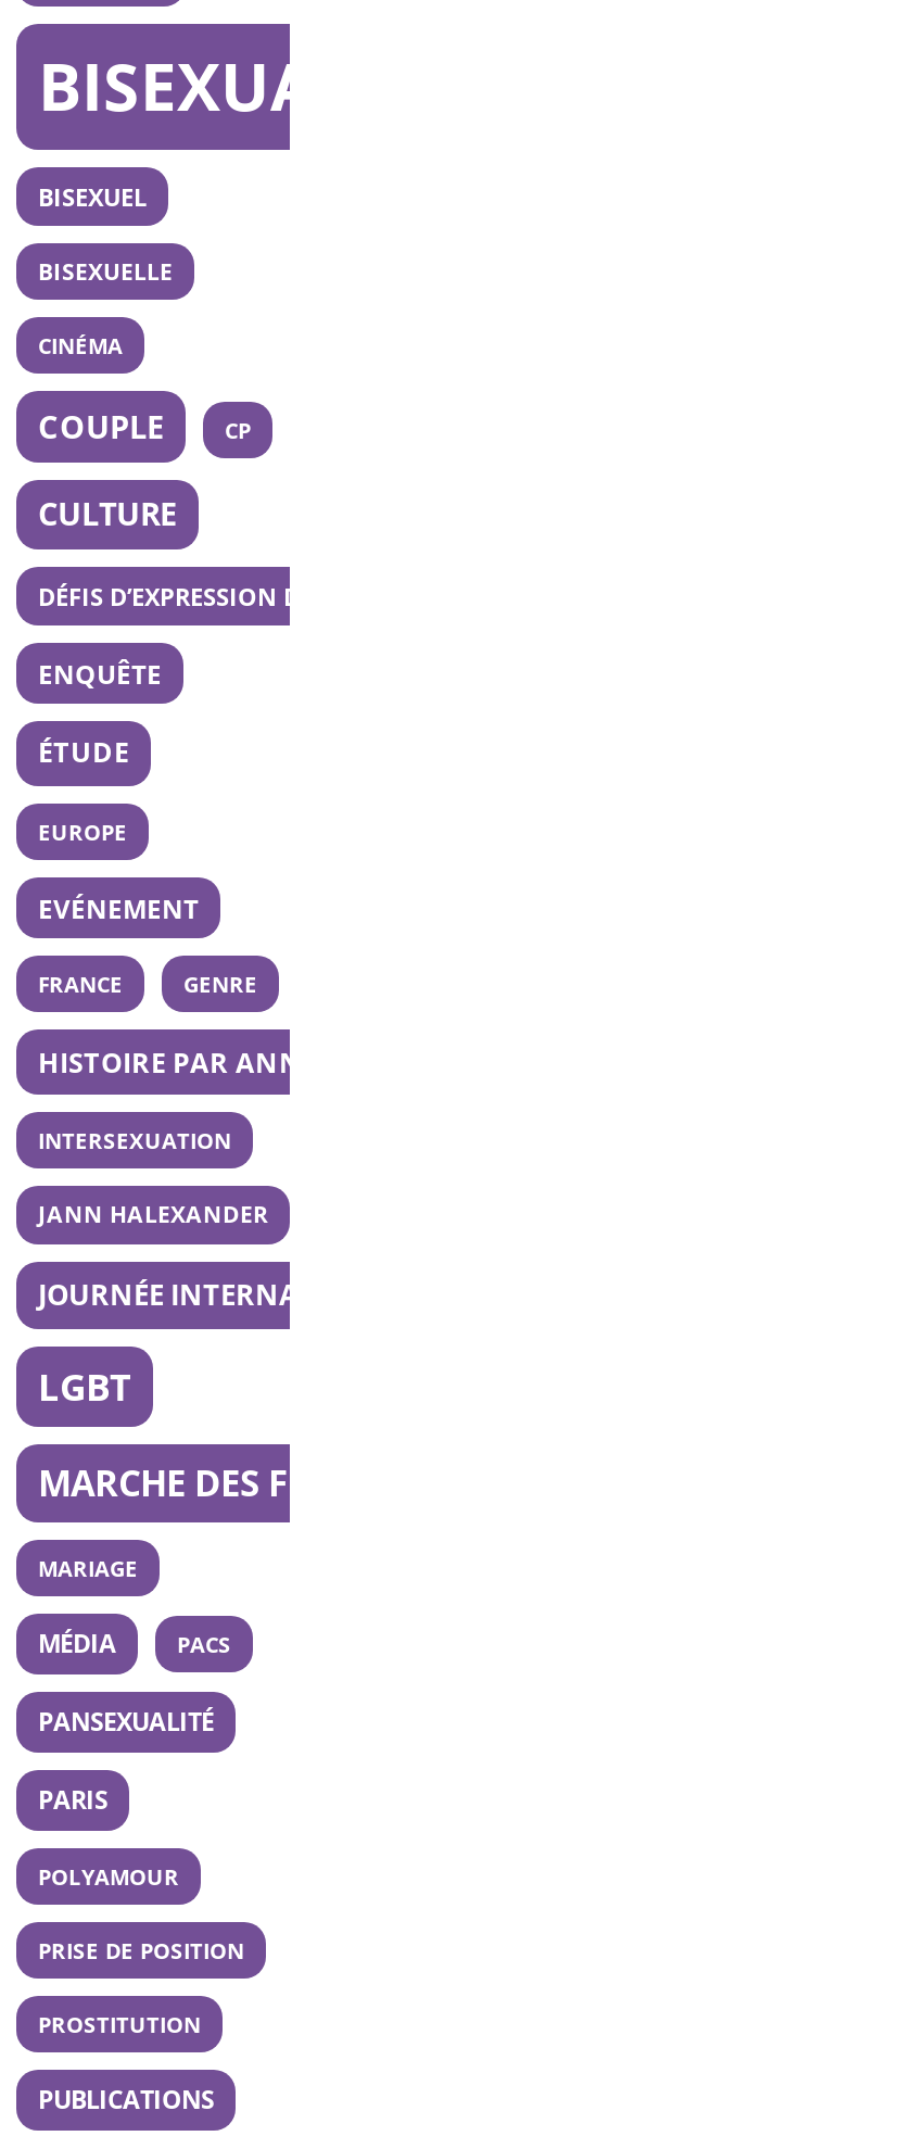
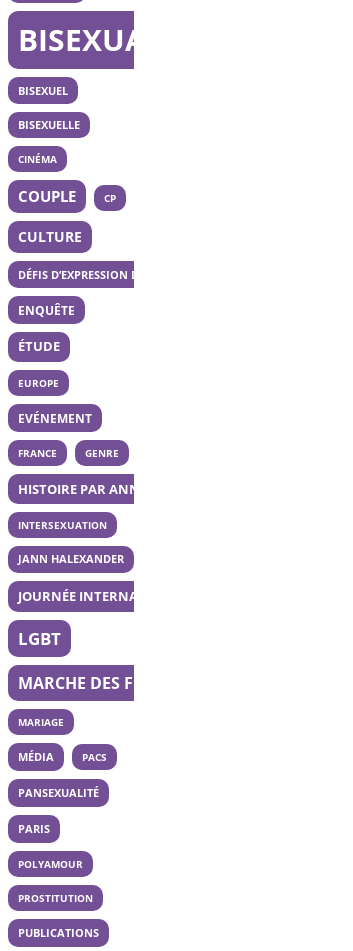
[38,1934,244,1964] PRISE DE POSITION -> none

